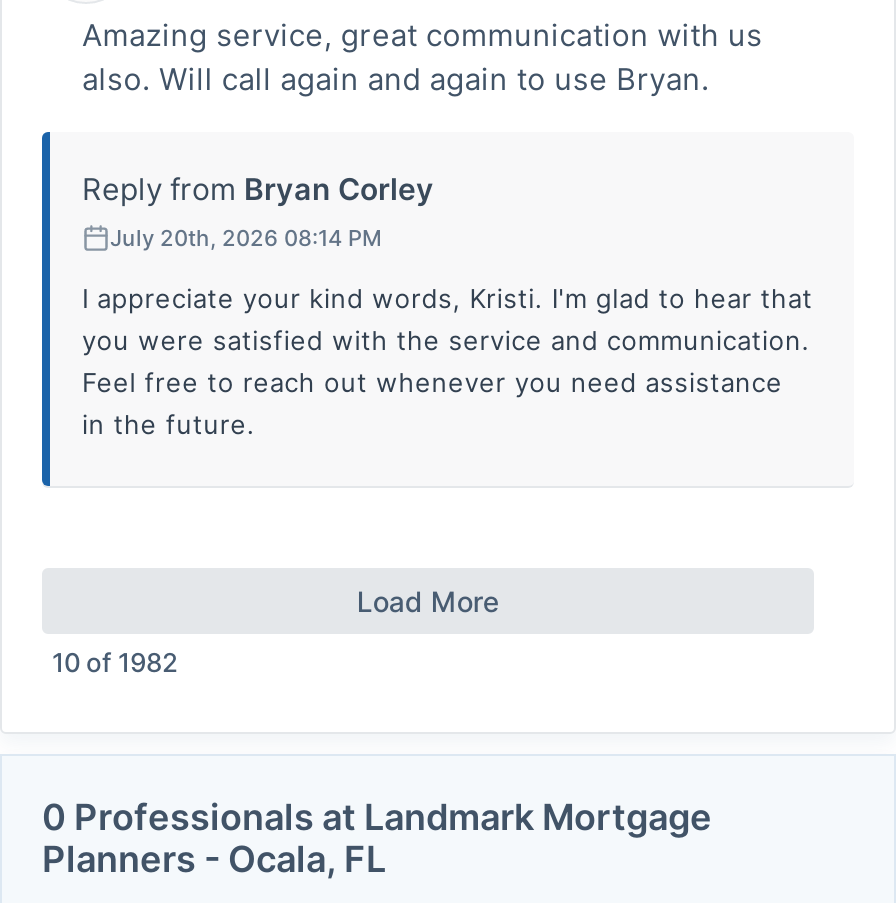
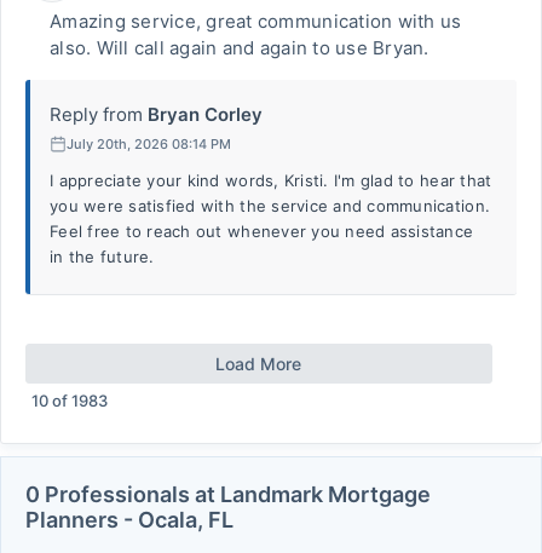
[52,646,178,678] 10 of 1982 -> [31,391,108,410] 10 of 1983

